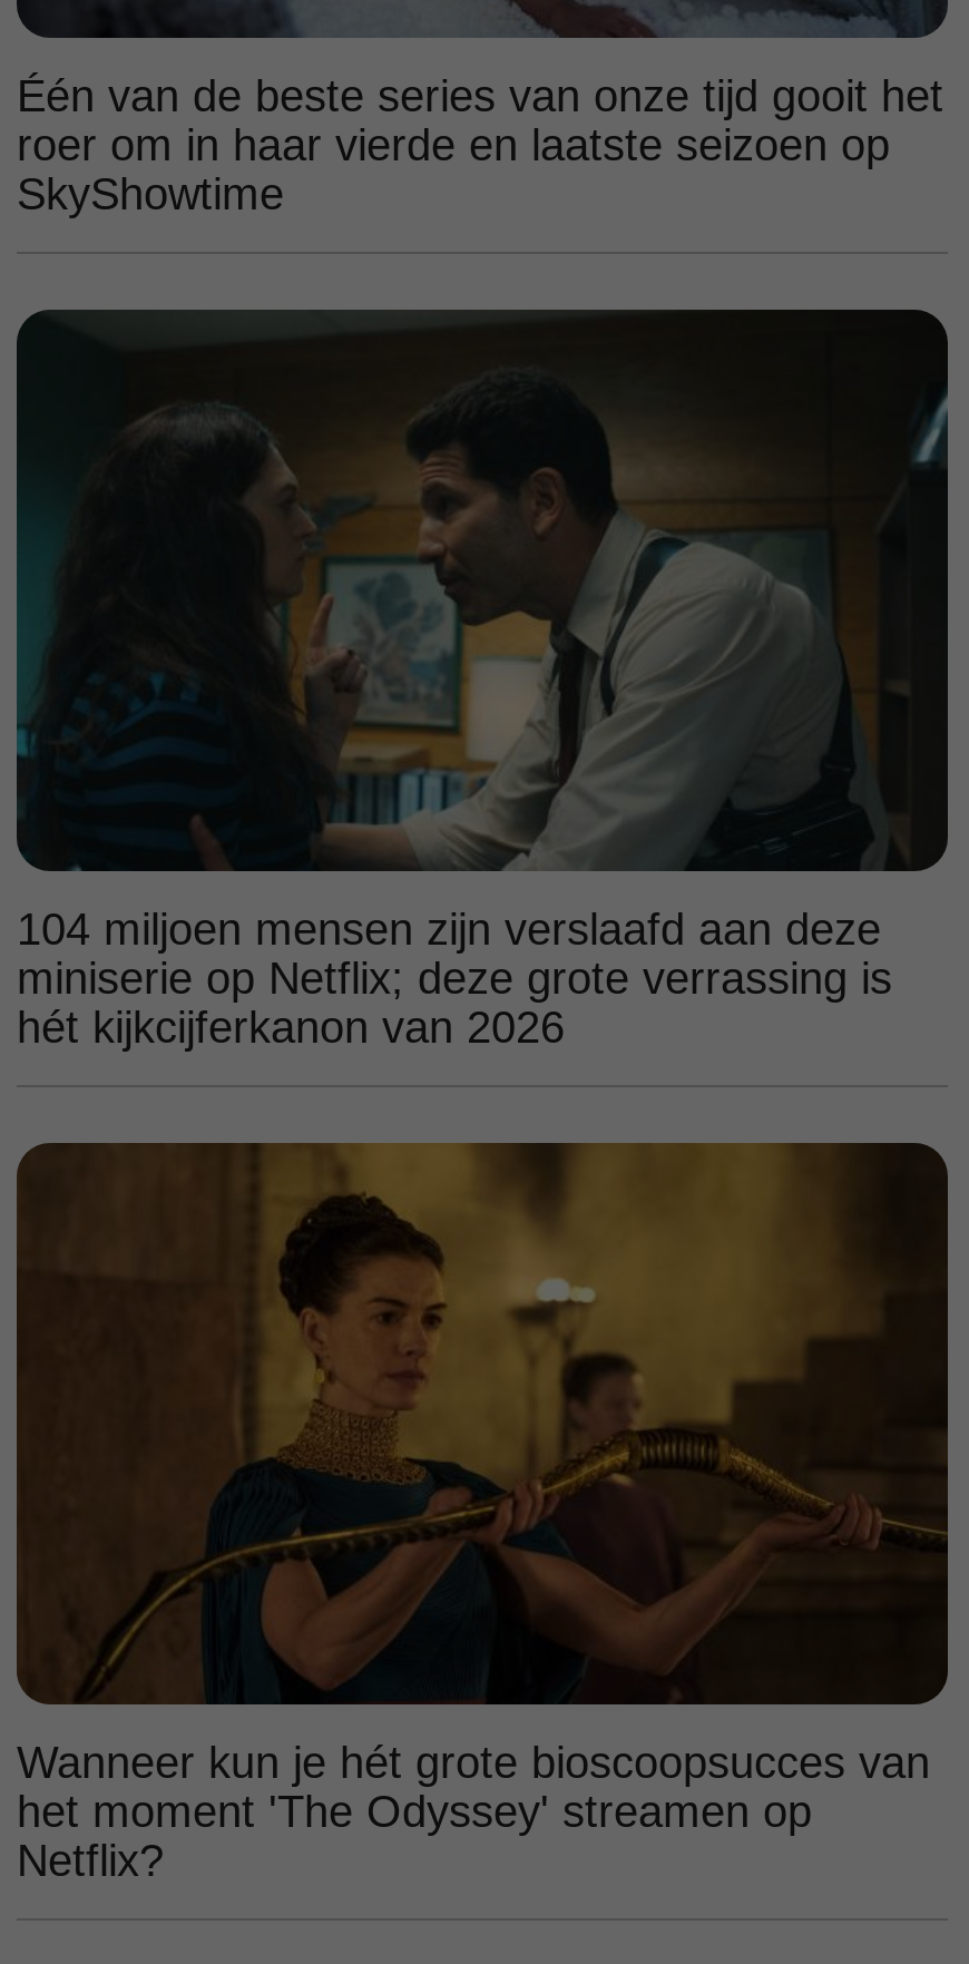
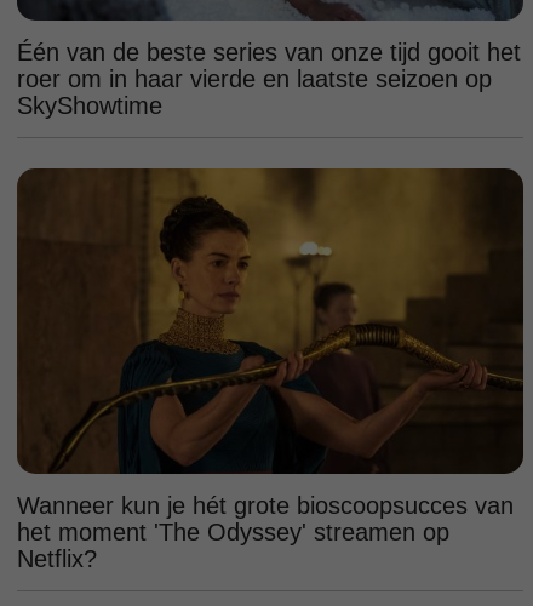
[14,307,948,1051] [image] | 104 miljoen mensen zijn verslaafd aan deze | miniserie op Netflix; deze grote verrassing is | hét kijkcijferkanon van 2026 -> none

